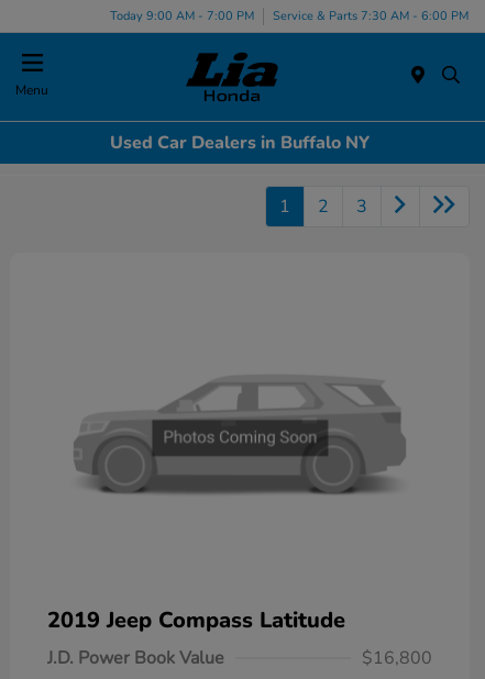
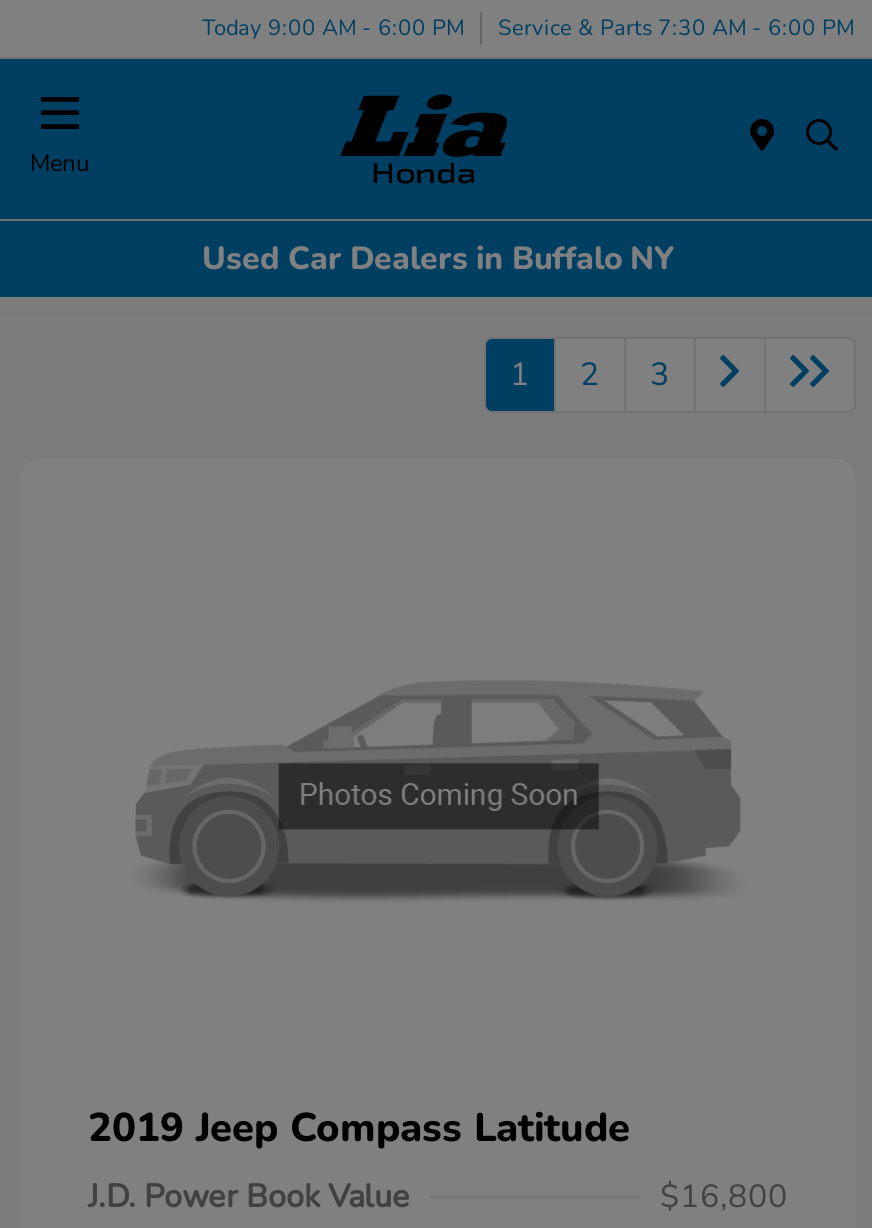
[110,7,469,24] Today 9:00 AM - 7:00 PM Service & Parts 7:30 AM - 6:00 PM -> [202,12,854,42] Today 9:00 AM - 6:00 PM Service & Parts 7:30 AM - 6:00 PM

